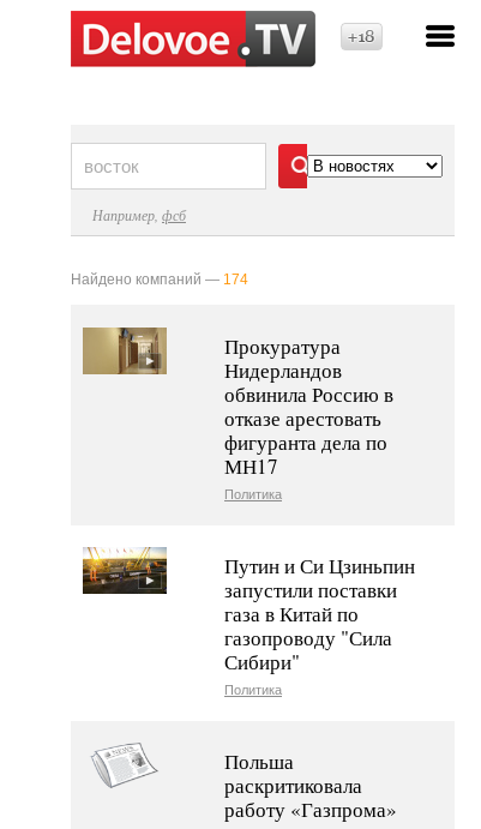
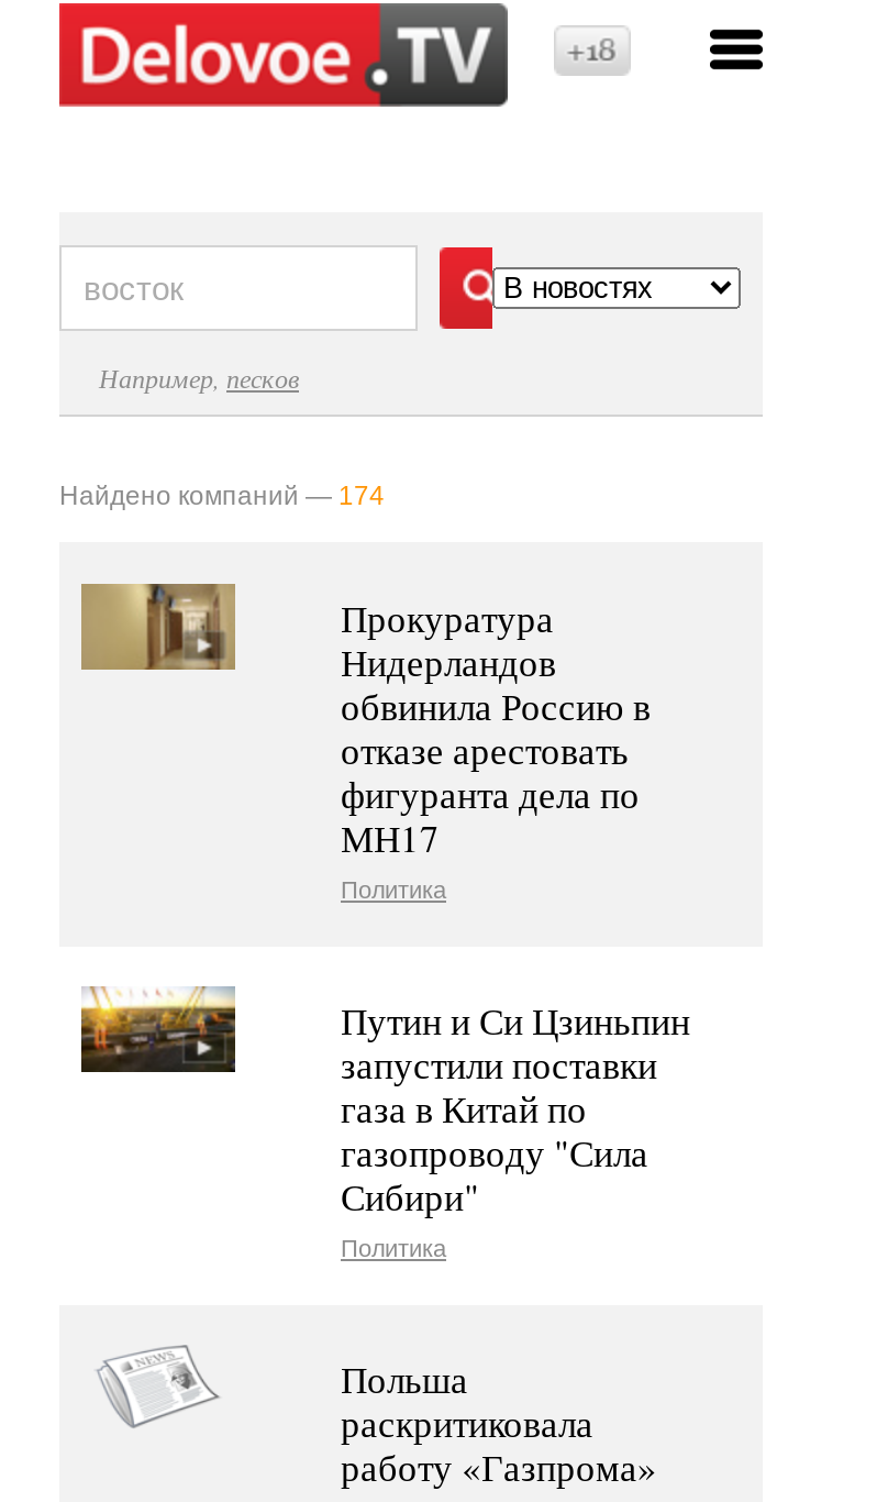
[92,205,186,224] Например, фсб -> [99,360,299,395] Например, песков

